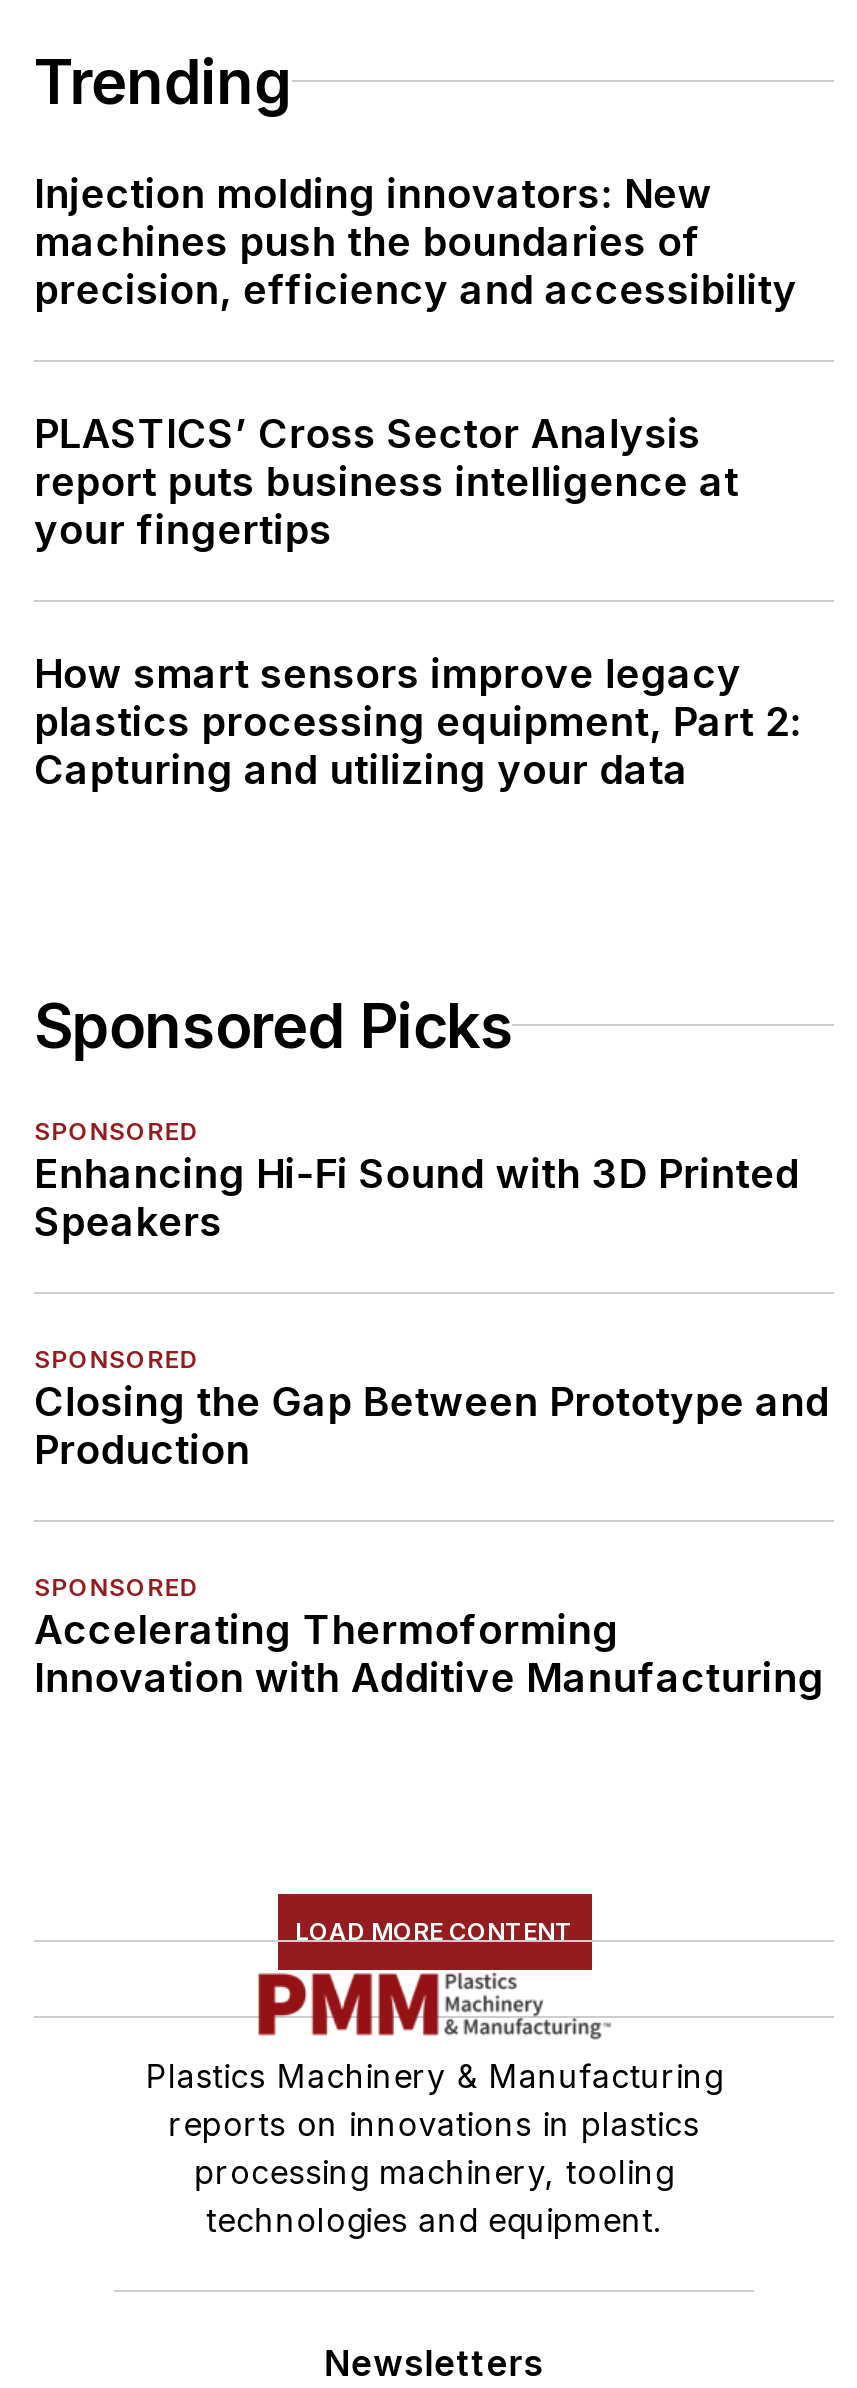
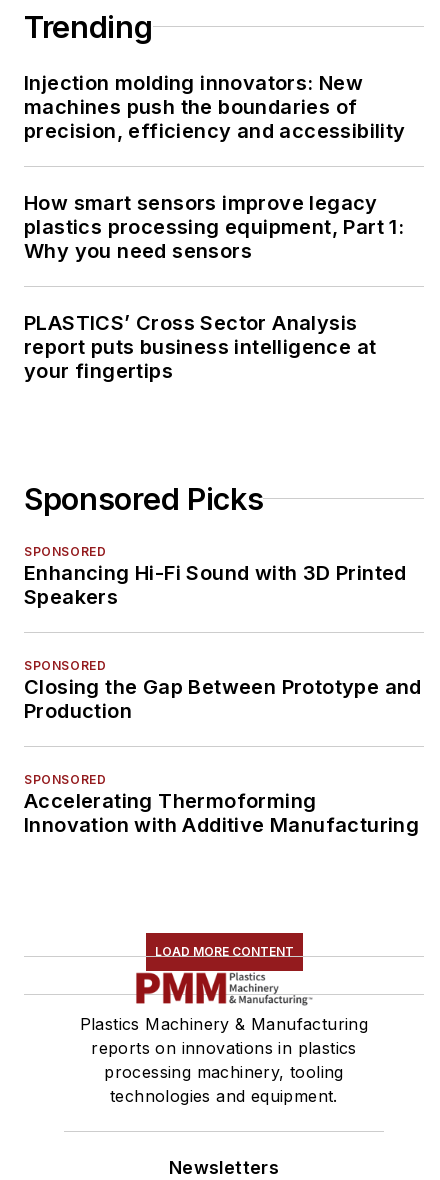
none -> [24,214,404,262] plastics processing equipment, Part 1: | Why you need sensors
moved [34,409,739,553] -> [24,310,376,382]: PLASTICS’ Cross Sector Analysis | report puts business intelligence at | your fingertips
moved [34,649,742,697] -> [24,190,378,214]: How smart sensors improve legacy
[34,697,802,793] plastics processing equipment, Part 2: | Capturing and utilizing your data -> none

